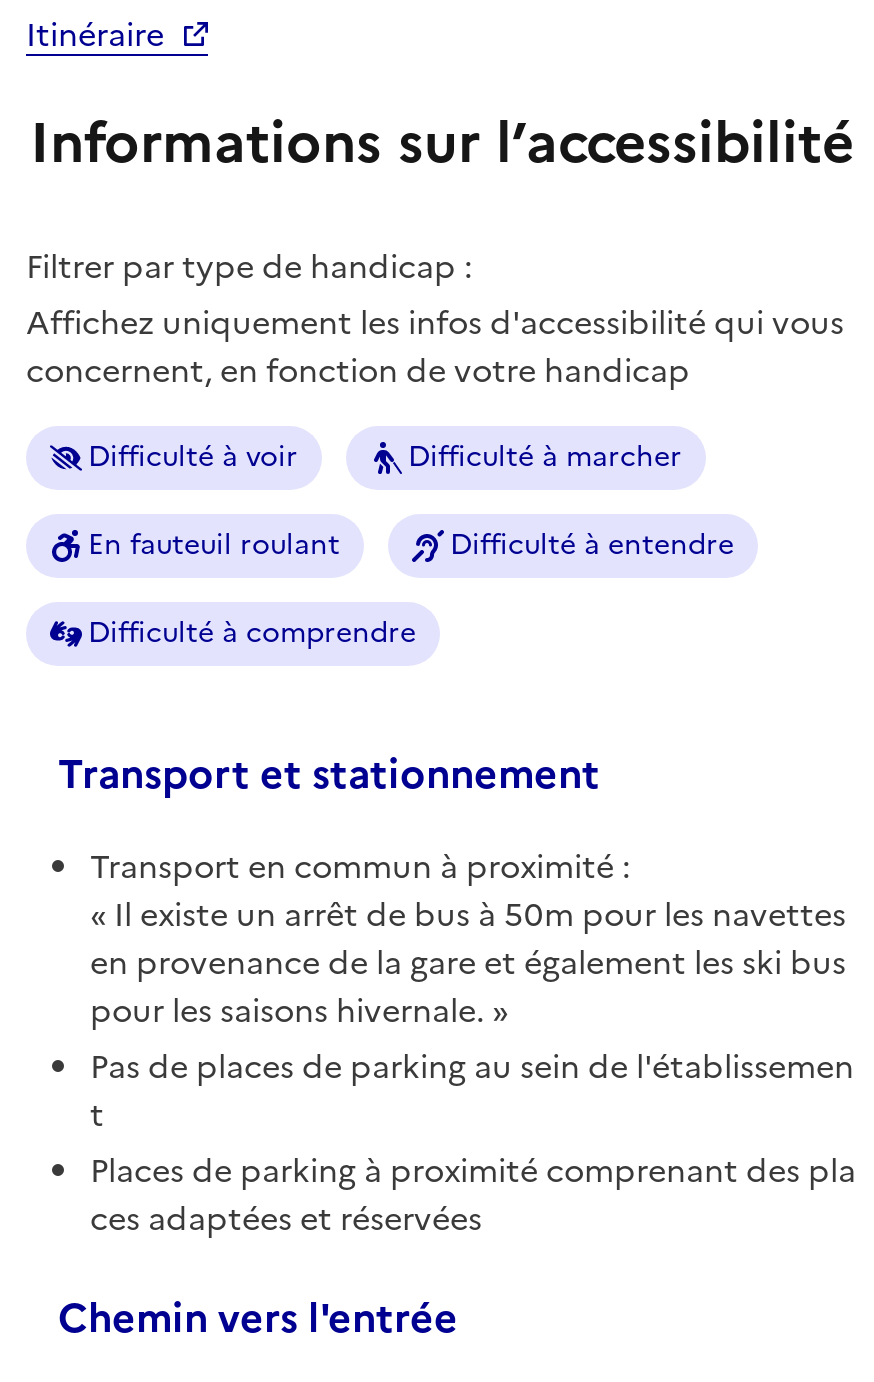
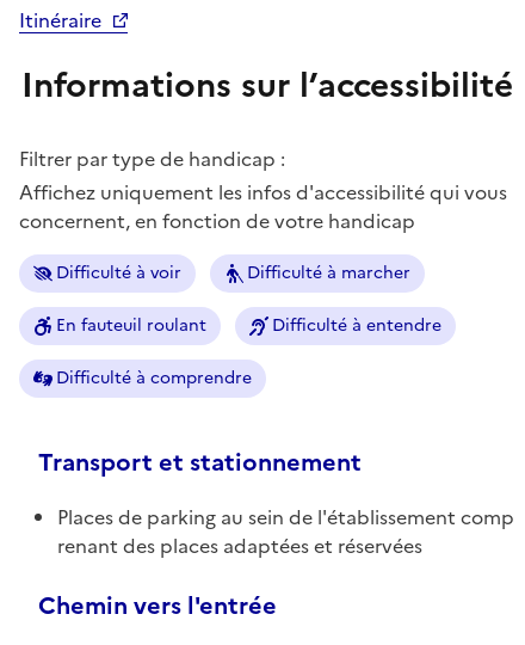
[90,841,856,1241] Transport en commun à proximité : | Il existe un arrêt de bus à 50m pour les navettes | en provenance de la gare et également les ski bus | pour les saisons hivernale. | Pas de places de parking au sein de l'établissemen | t | Places de parking à proximité comprenant des pla | ces adaptées et réservées -> [57,502,514,560] Places de parking au sein de l'établissement comp | renant des places adaptées et réservées

